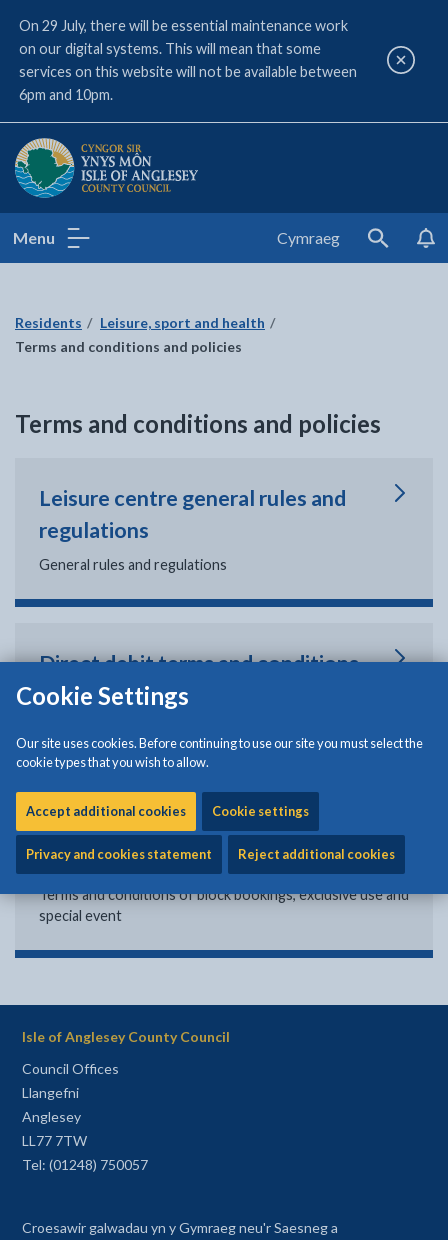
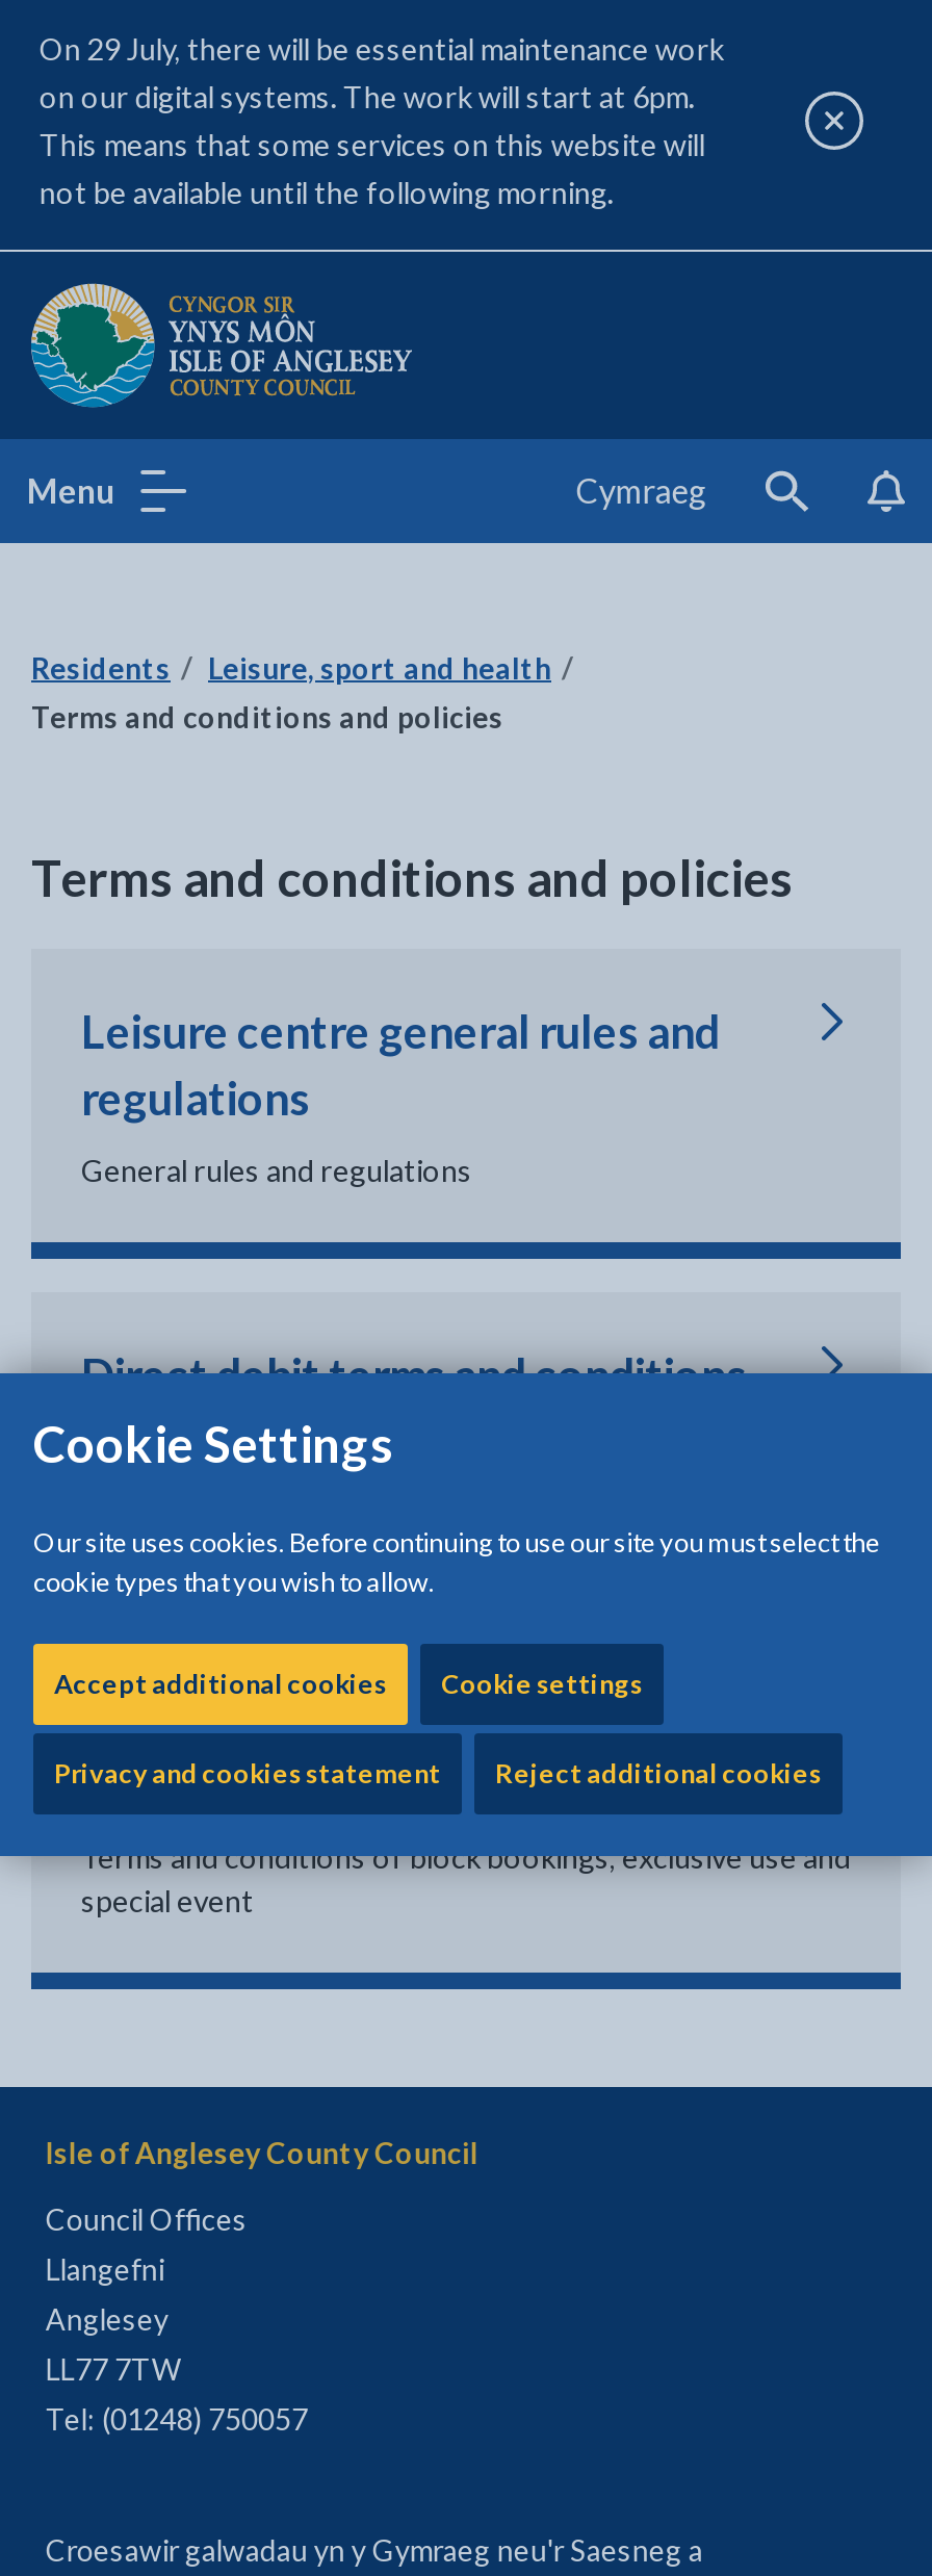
[19,40,357,103] on our digital systems. This will mean that some | services on this website will not be available between | 6pm and 10pm. -> [39,79,705,210] on our digital systems. The work will start at 6pm. | This means that some services on this website will | not be available until the following morning.

